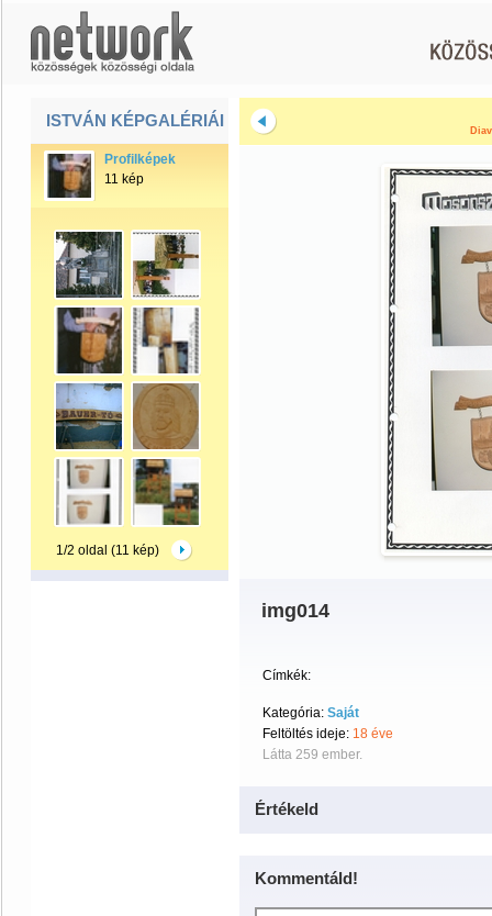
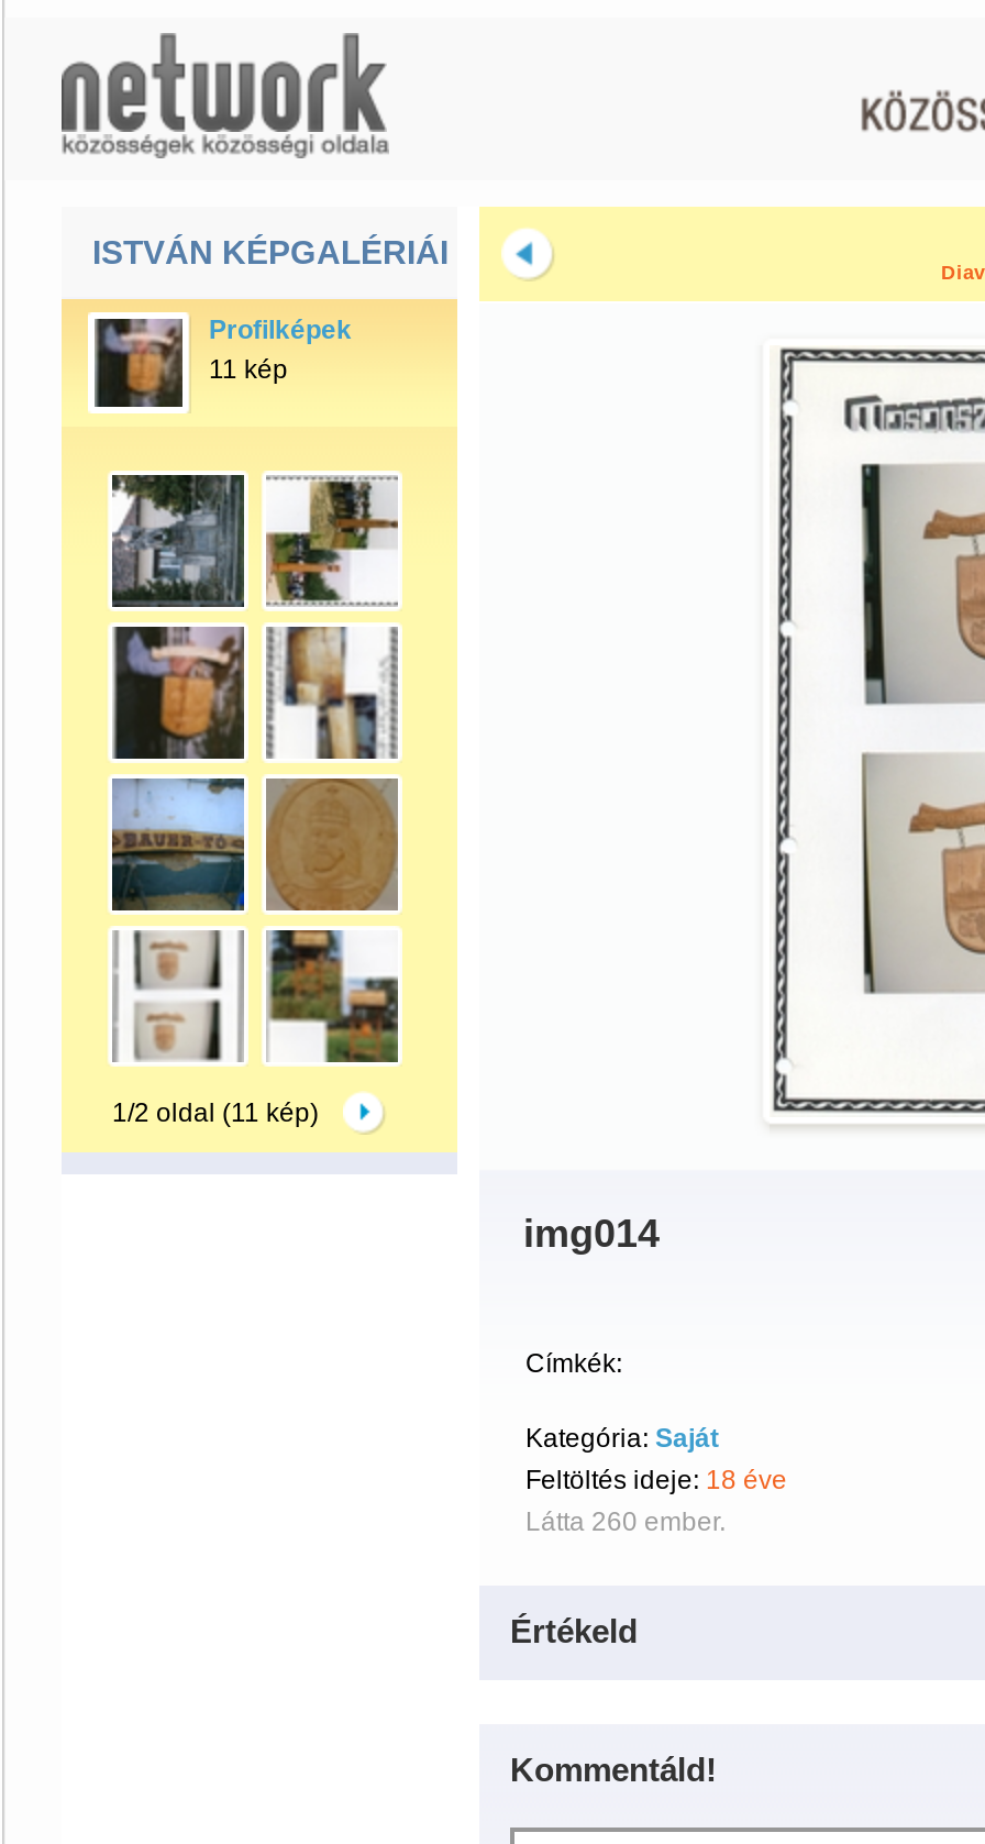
[262,747,362,762] Látta 259 ember. -> [525,1506,726,1537] Látta 260 ember.

